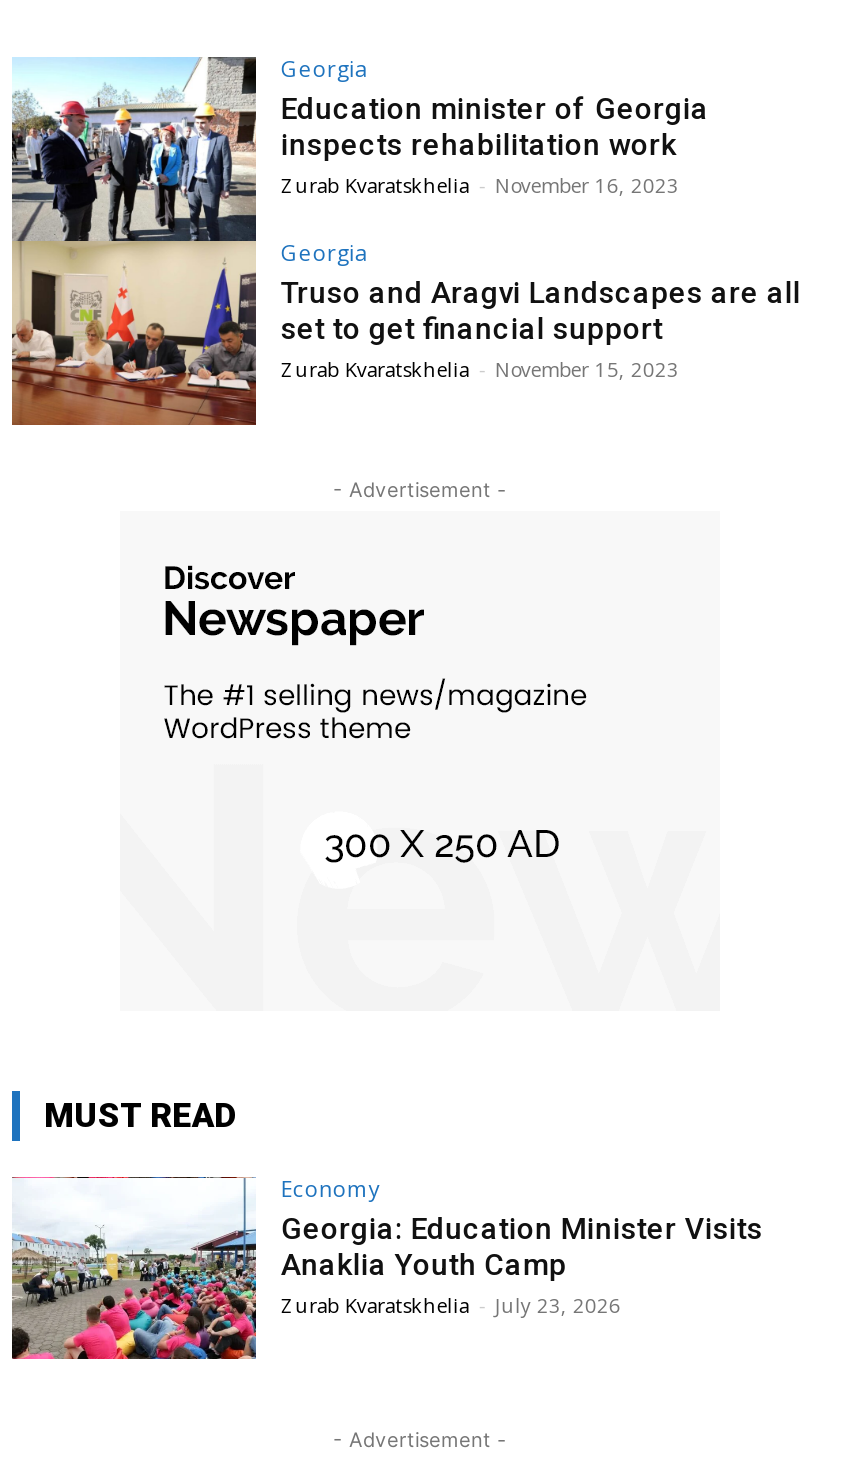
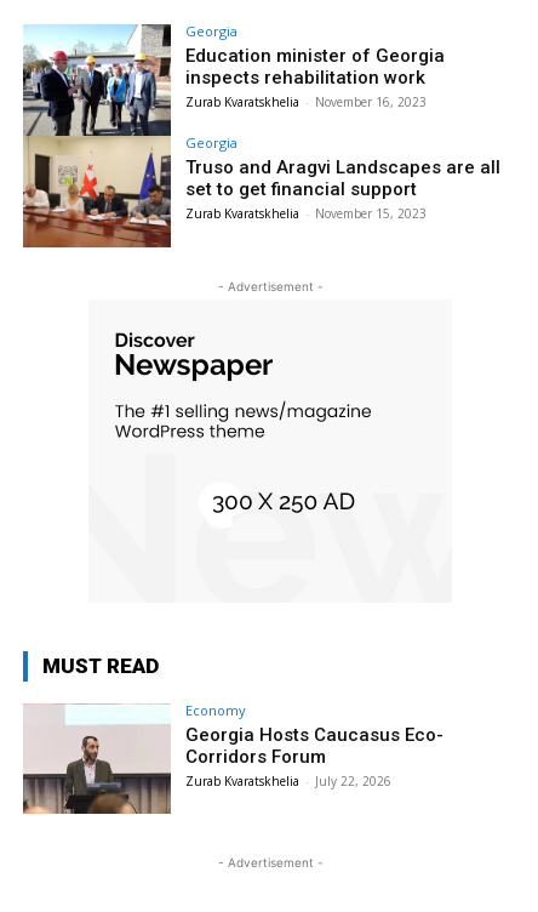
[12,1177,763,1361] [image] | Georgia: Education Minister Visits | Anaklia Youth Camp | Zurab Kvaratskhelia - July 23, 2026 -> [23,706,444,815] [image] | Georgia Hosts Caucasus Eco- | Corridors Forum | Zurab Kvaratskhelia - July 22, 2026

